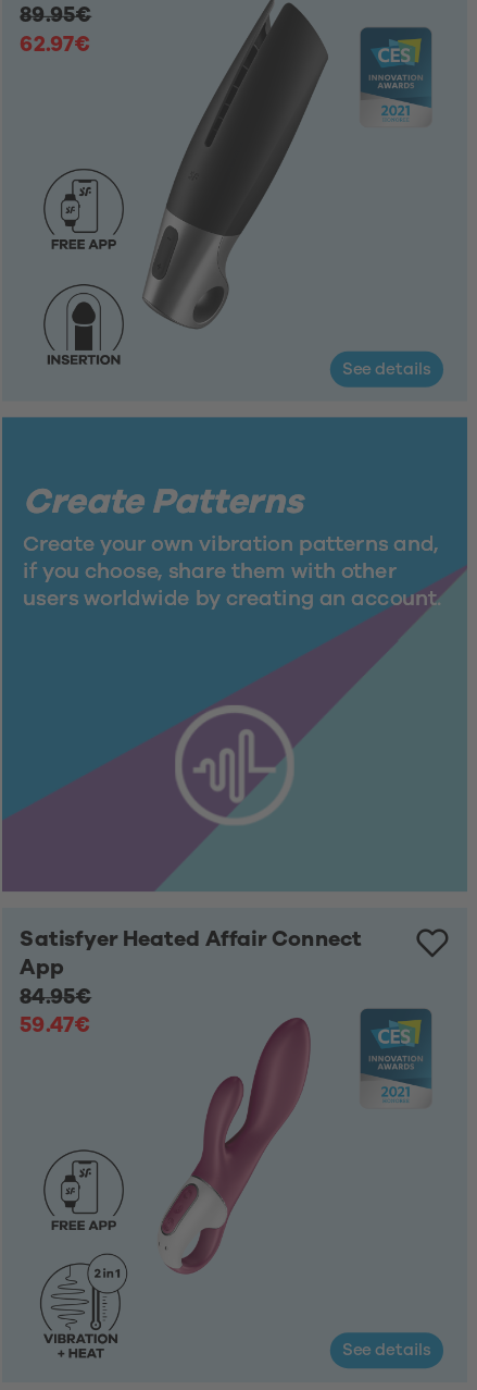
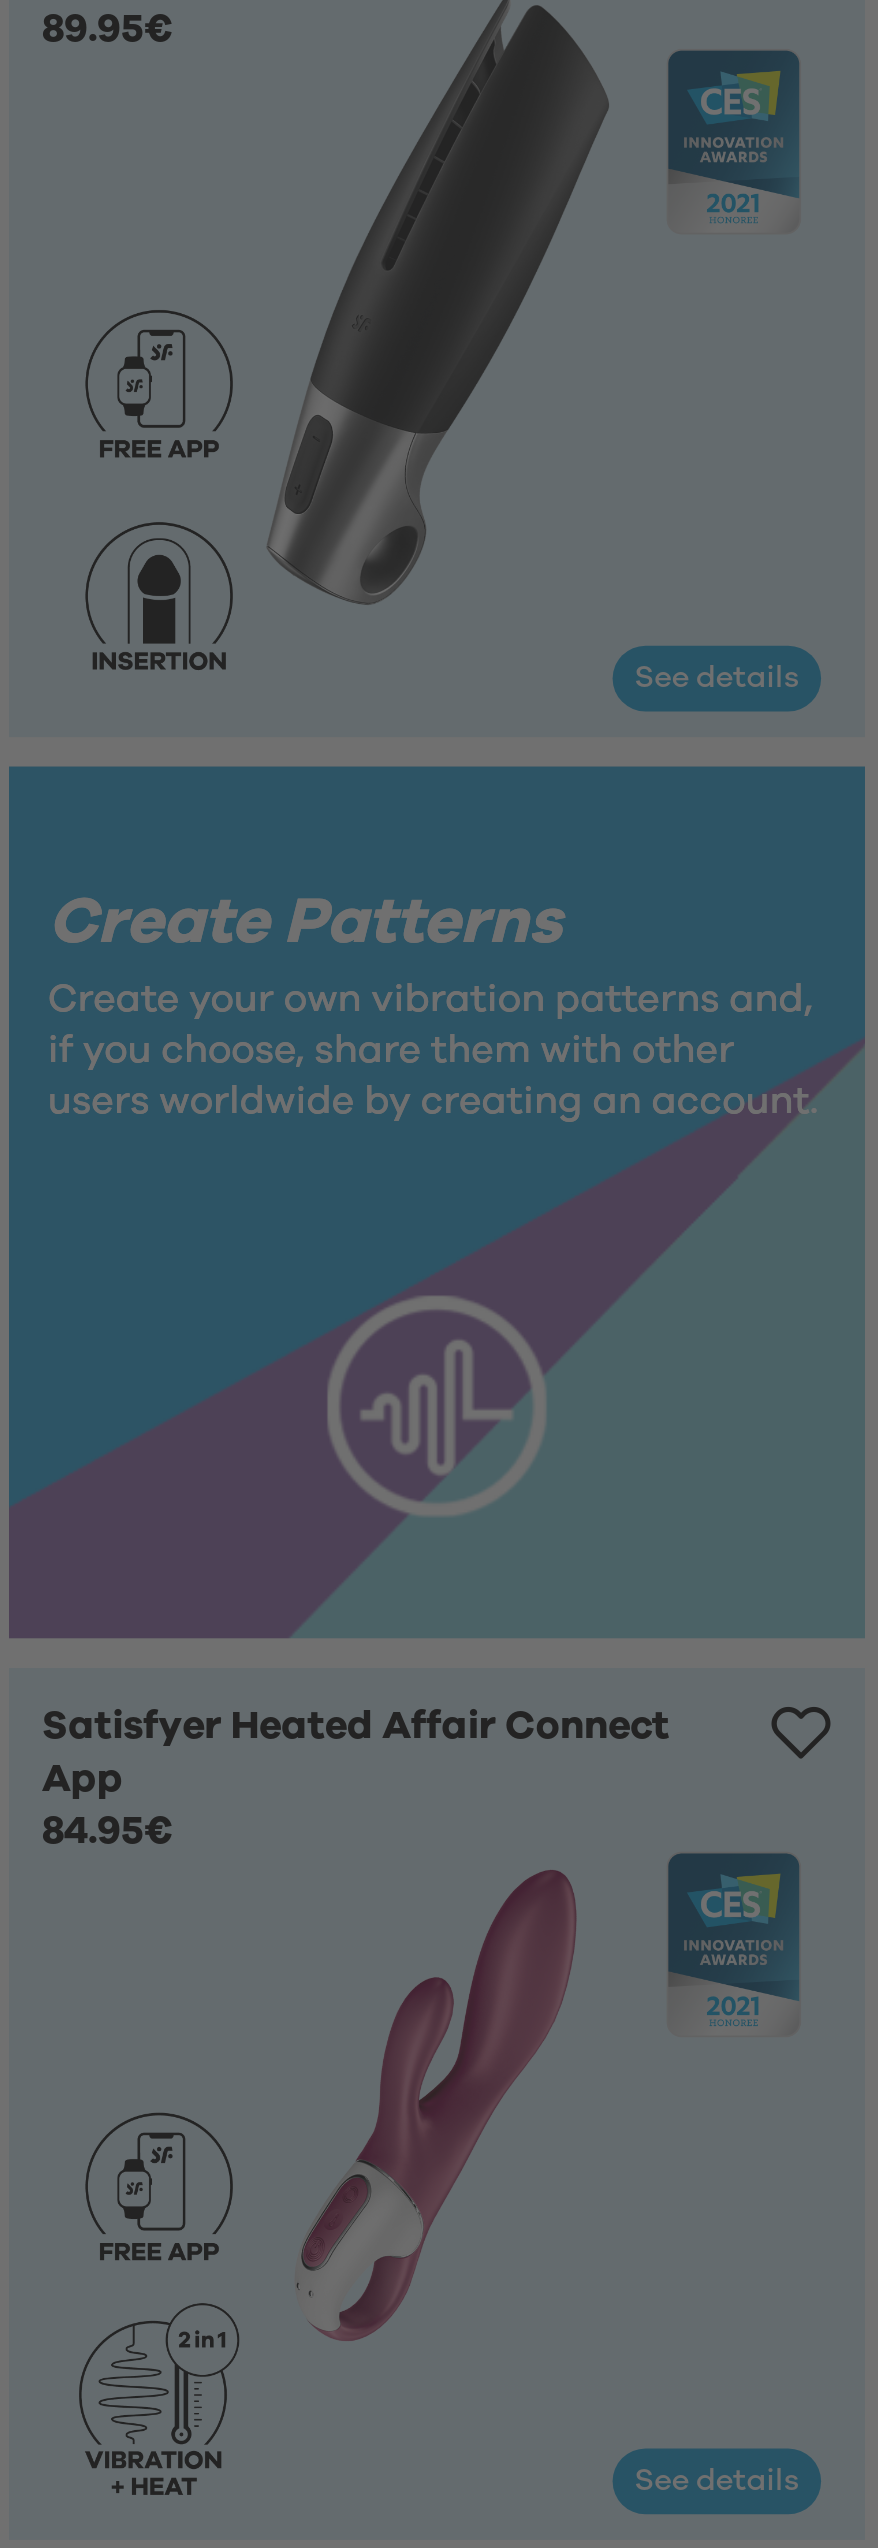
[20,34,90,56] 62.97€ -> none
[20,1015,90,1037] 59.47€ -> none

